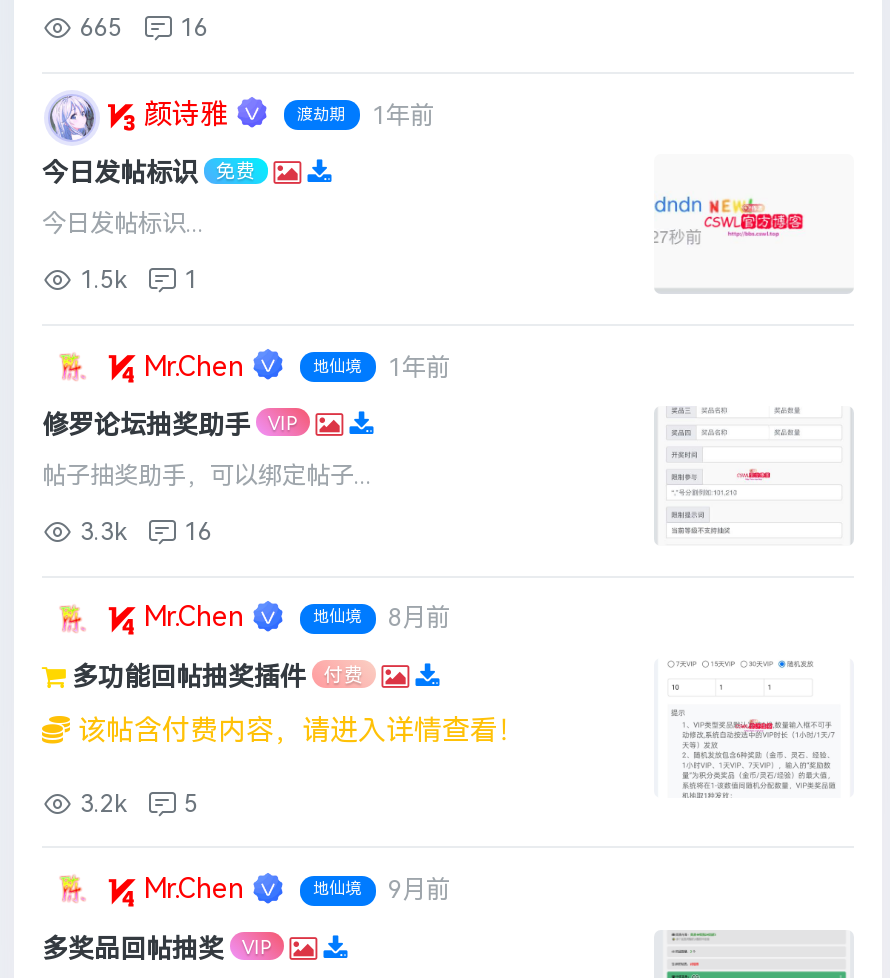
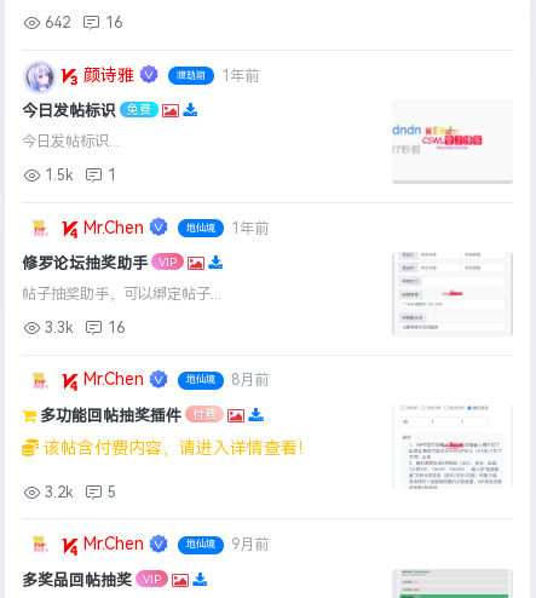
[74,15,208,43] 665 16 -> [41,15,122,32] 642 16

